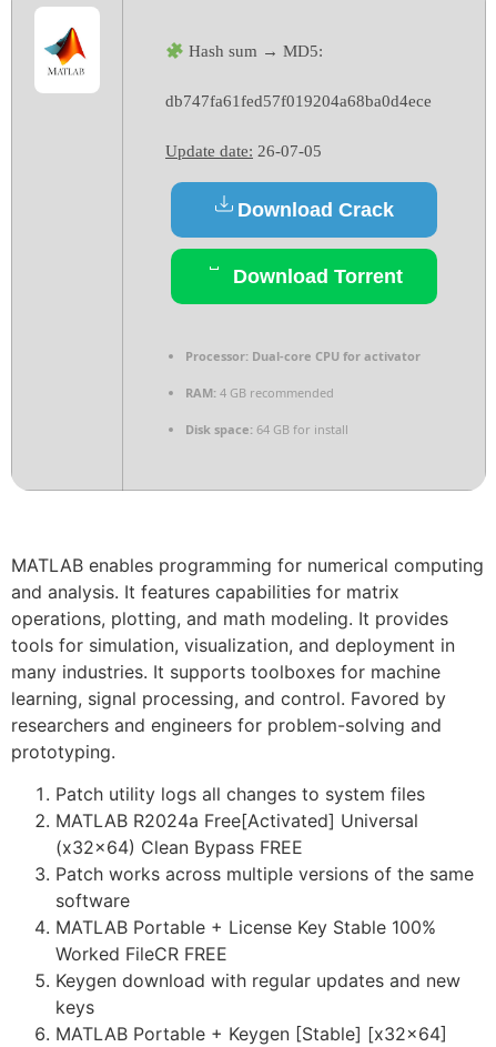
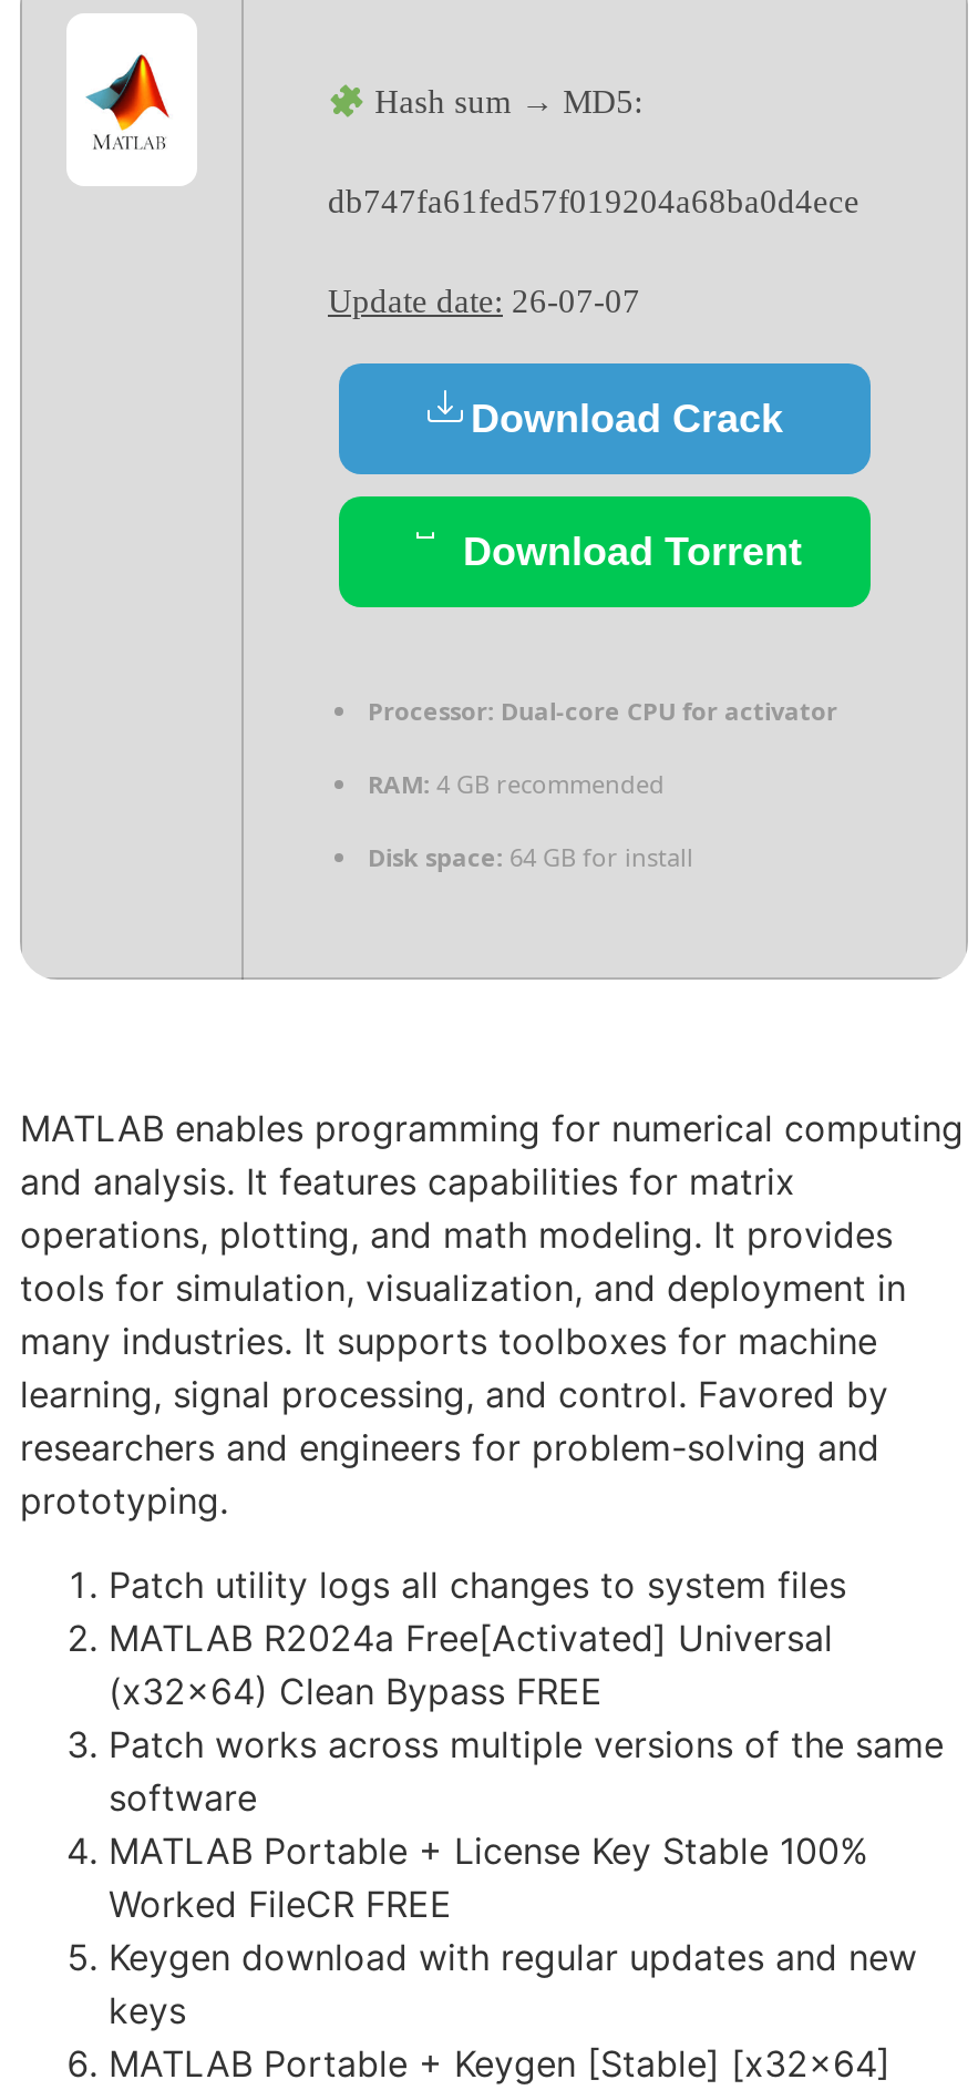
[165,142,322,160] Update date: 26-07-05 -> [328,284,640,319] Update date: 26-07-07

